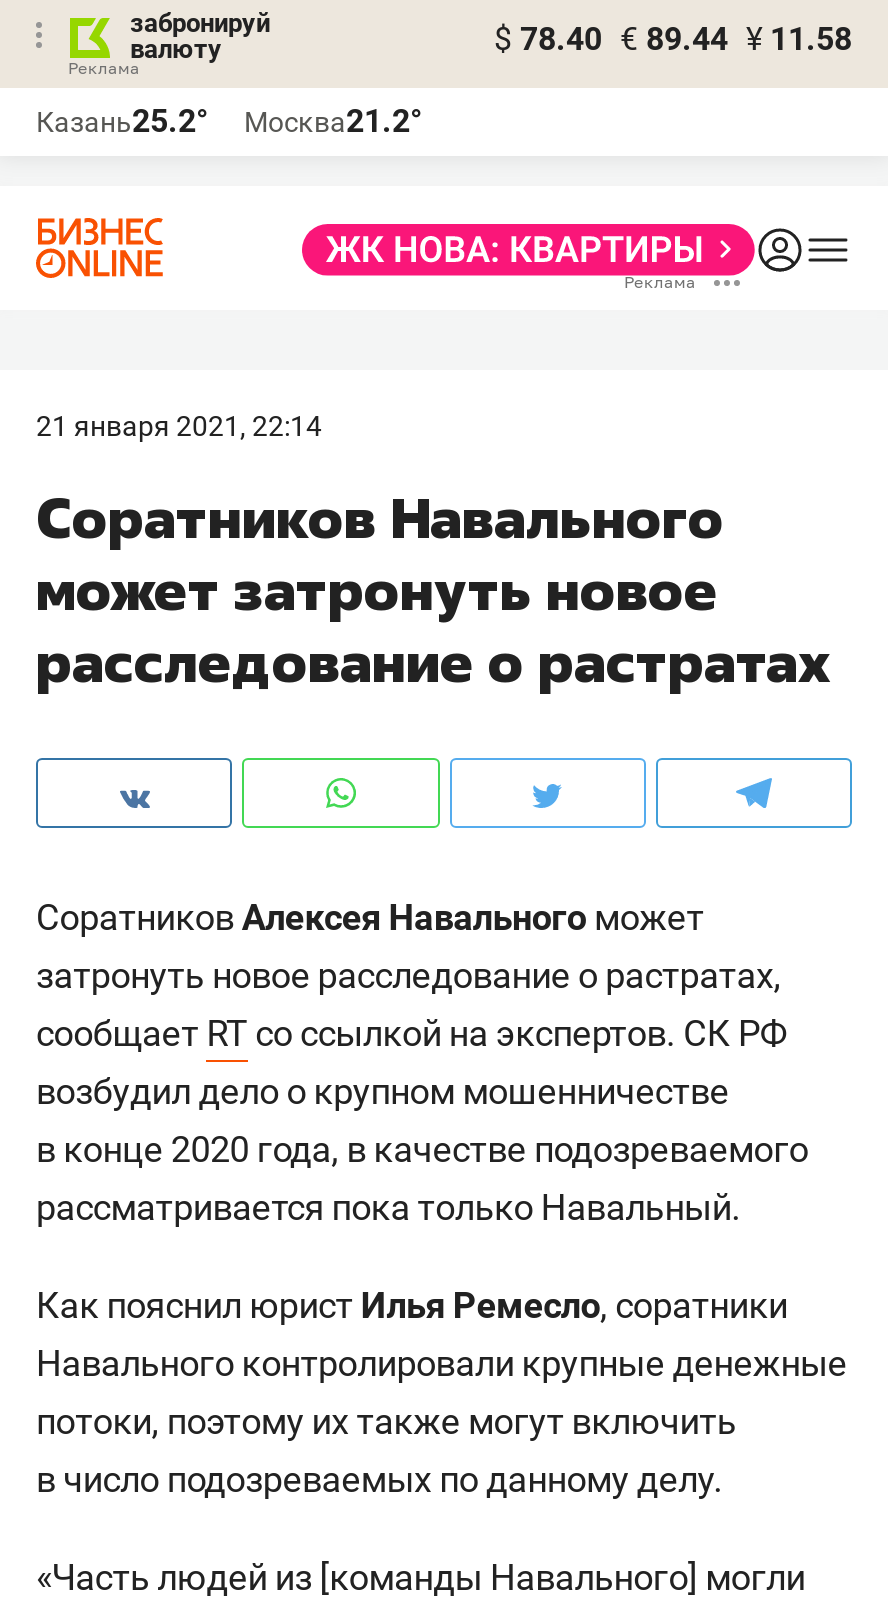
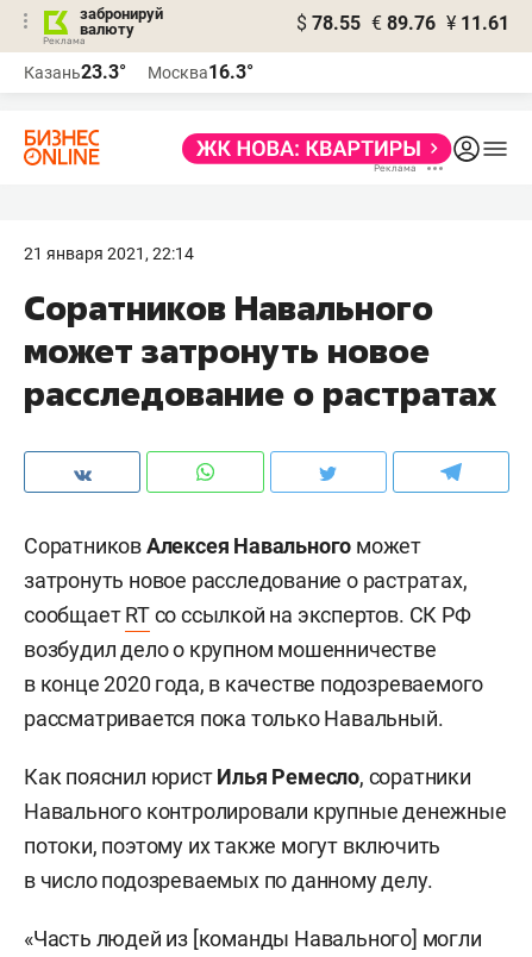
[494,20,852,58] $ 78.40 € 89.44 ¥ 11.58 -> [296,12,509,35] $ 78.55 € 89.76 ¥ 11.61
[36,102,208,140] Казань25.2° -> [24,61,126,83] Казань23.3°
[244,102,422,140] Москва21.2° -> [148,61,254,83] Москва16.3°

